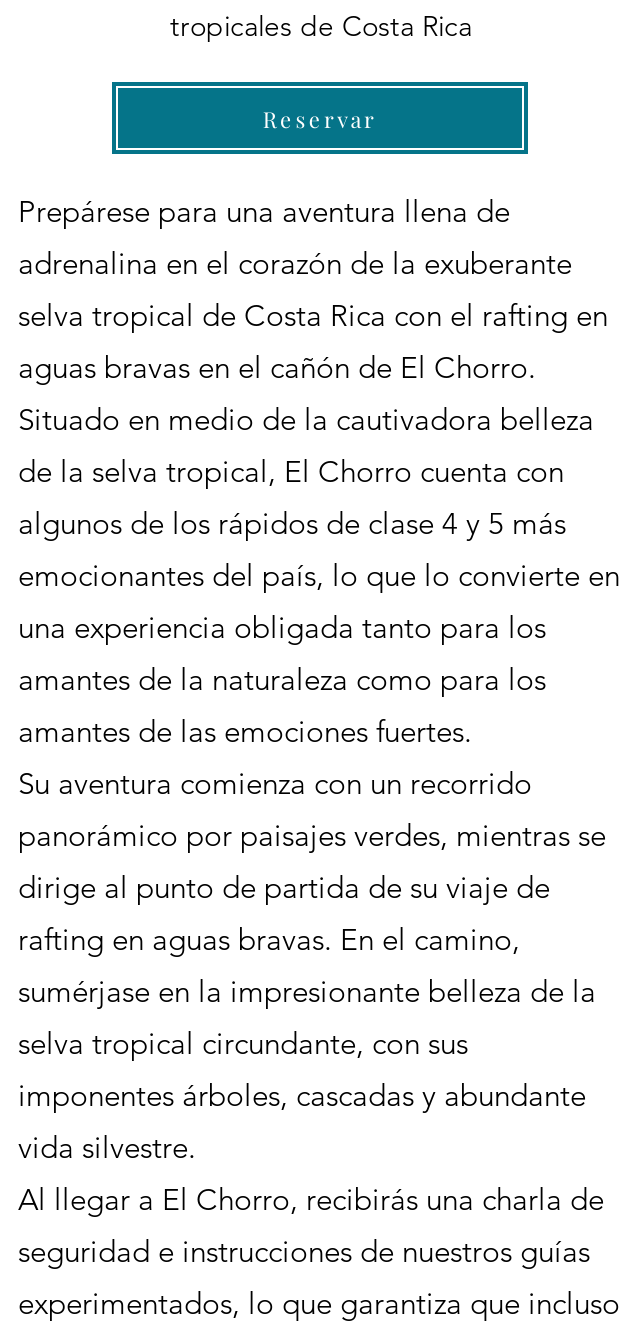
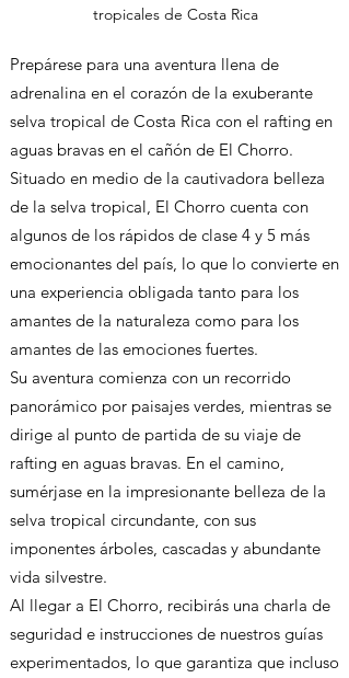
[263,103,377,133] Reservar -> none

